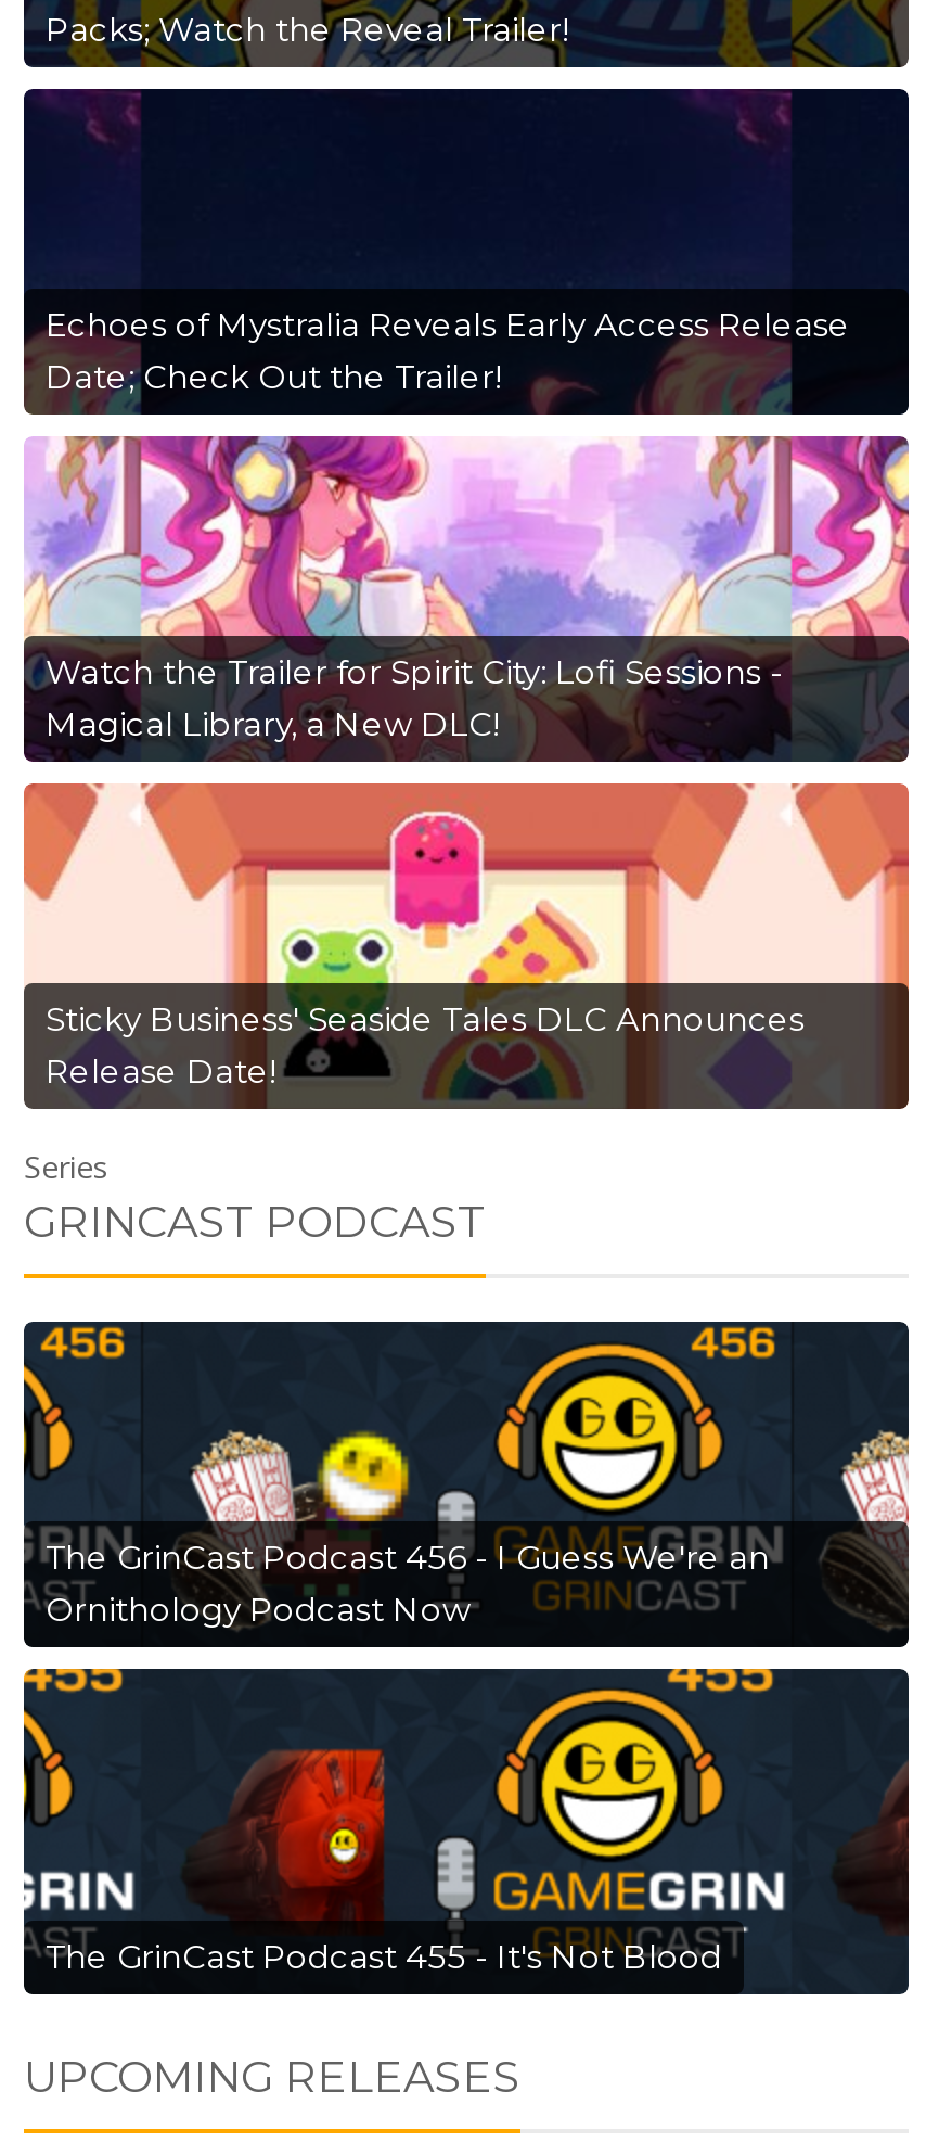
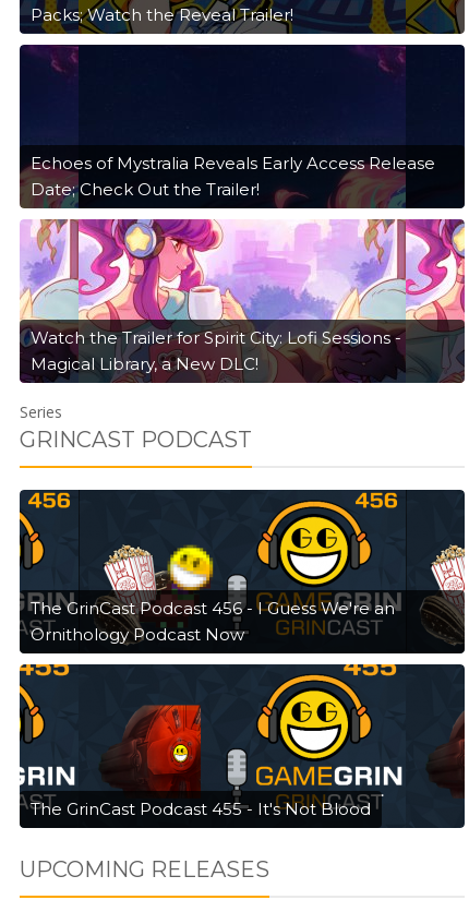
[22,781,911,1109] [image] | Sticky Business' Seaside Tales DLC Announces | Release Date! -> none

